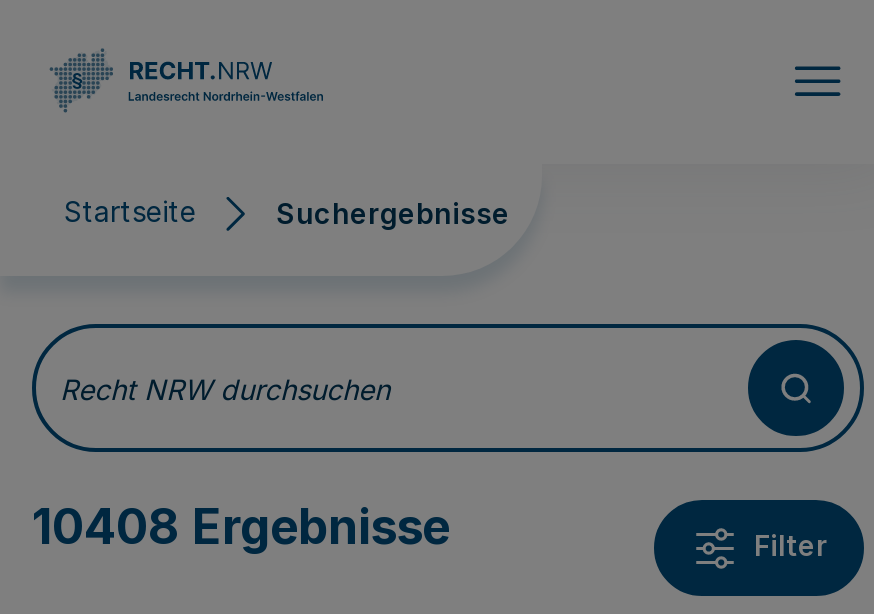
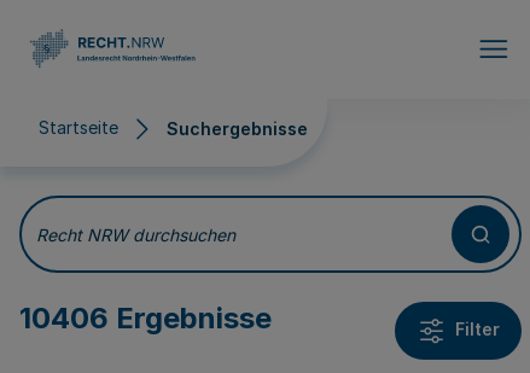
[32,498,450,556] 10408 Ergebnisse -> [19,301,272,336] 10406 Ergebnisse

